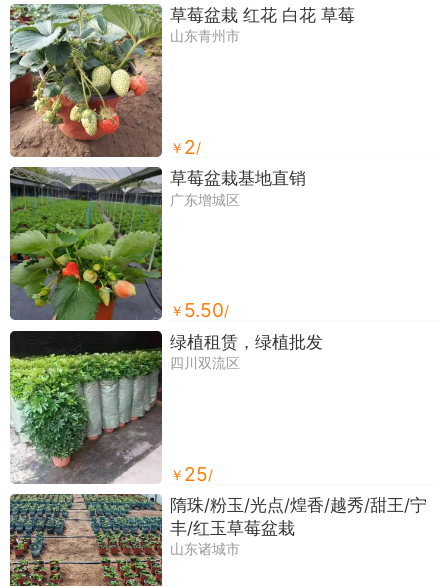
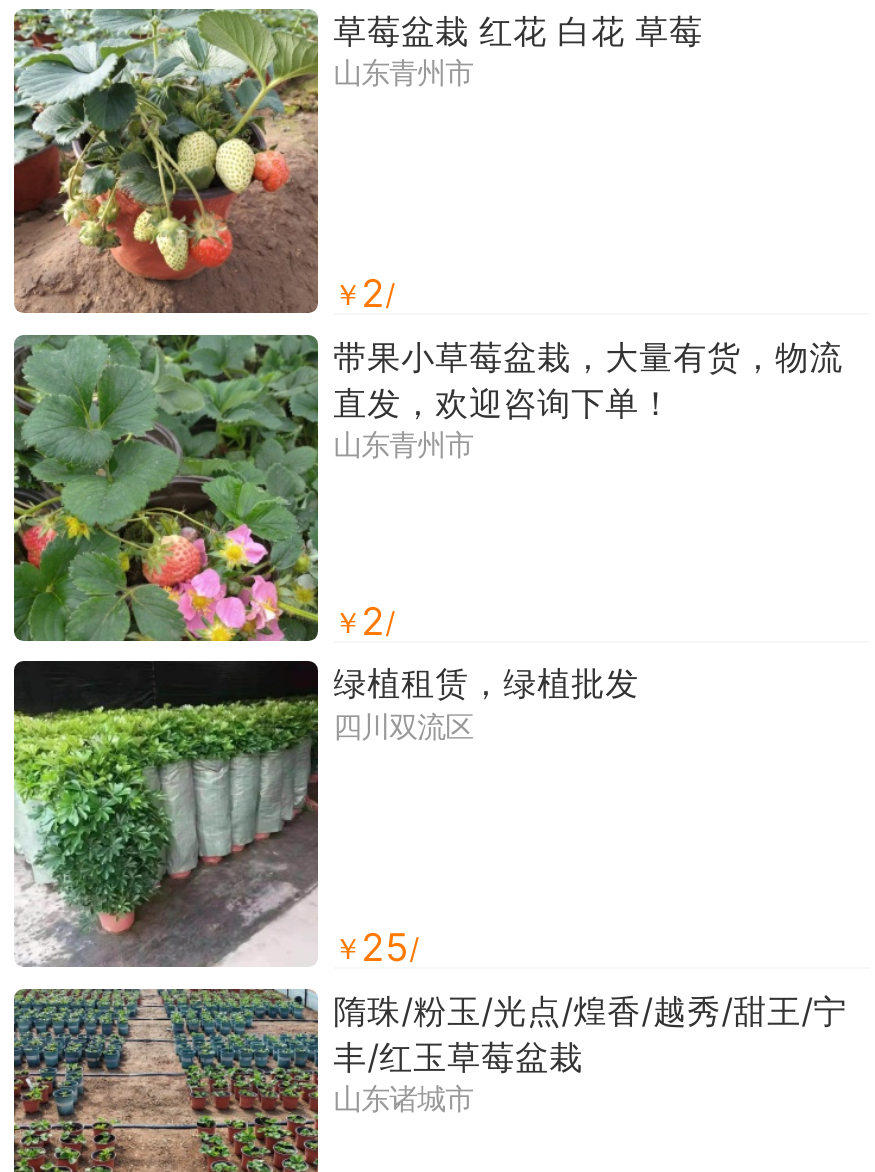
[9,166,306,321] [image] | 草莓盆栽基地直销 | 广东增城区 -> [12,334,843,644] [image] | 带果小草莓盆栽，大量有货，物流 | 直发，欢迎咨询下单！ | 山东青州市
[170,298,229,322] ￥5.50/ -> [333,597,395,645] ￥2/

